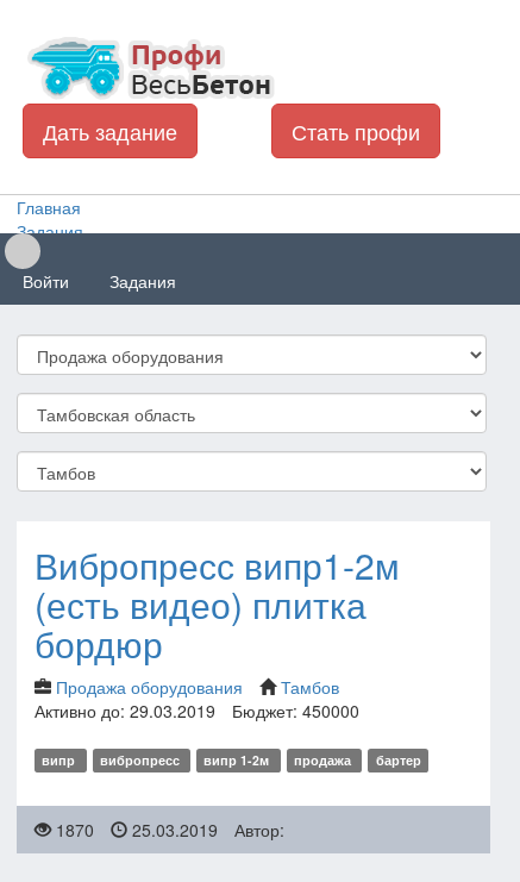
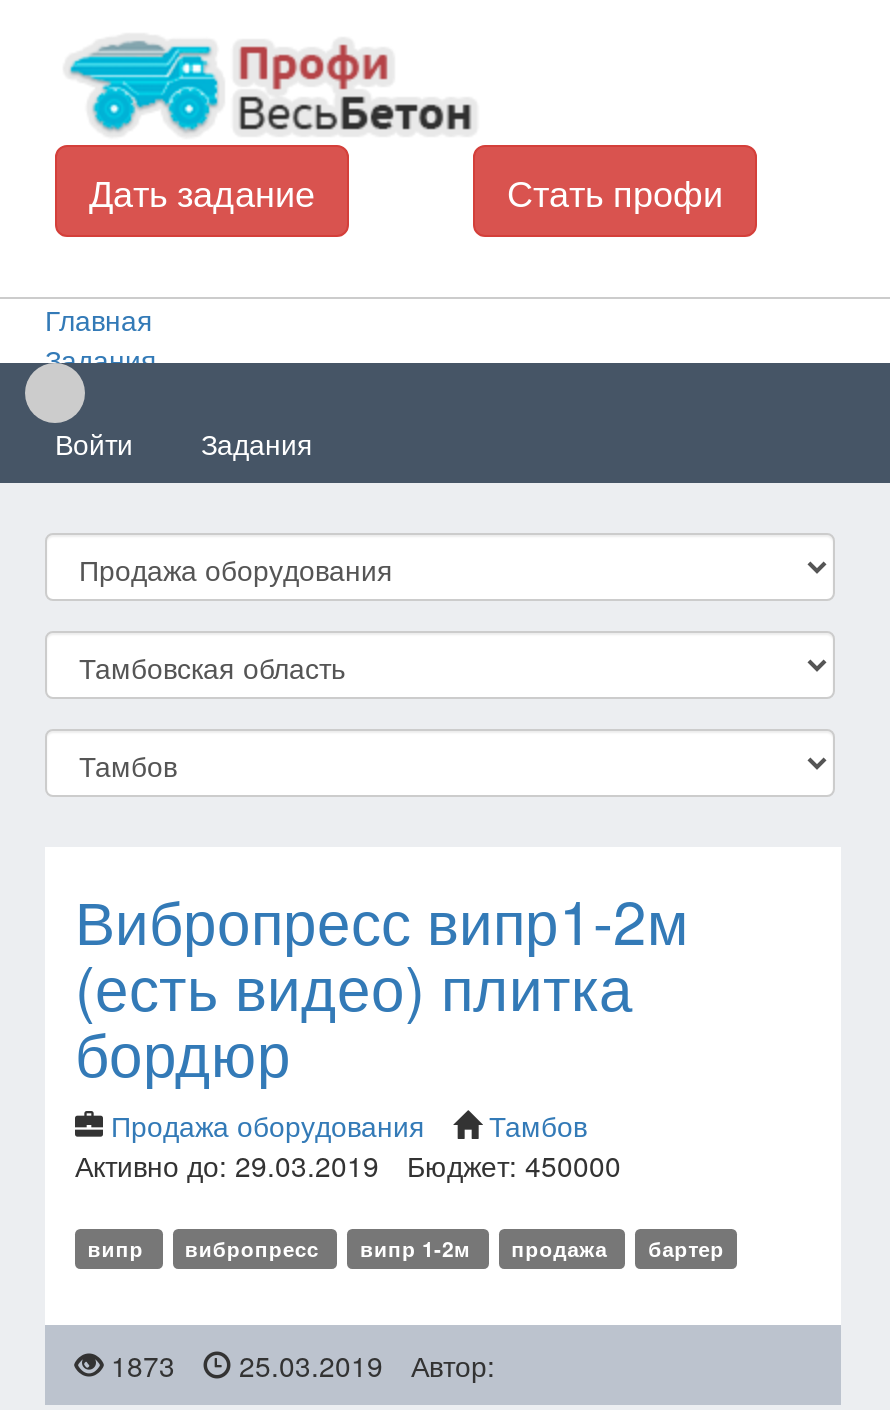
[51,818,284,842] 1870 25.03.2019 Автор: -> [103,1345,495,1385] 1873 25.03.2019 Автор:

